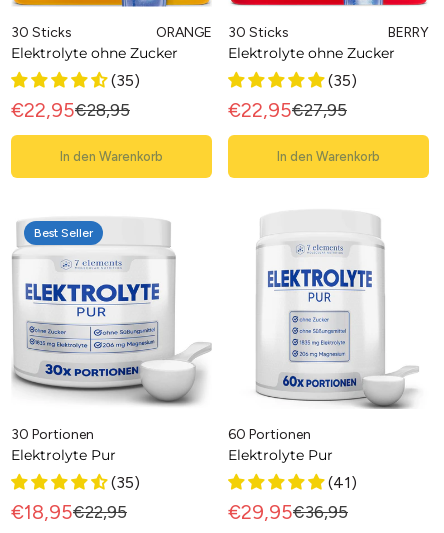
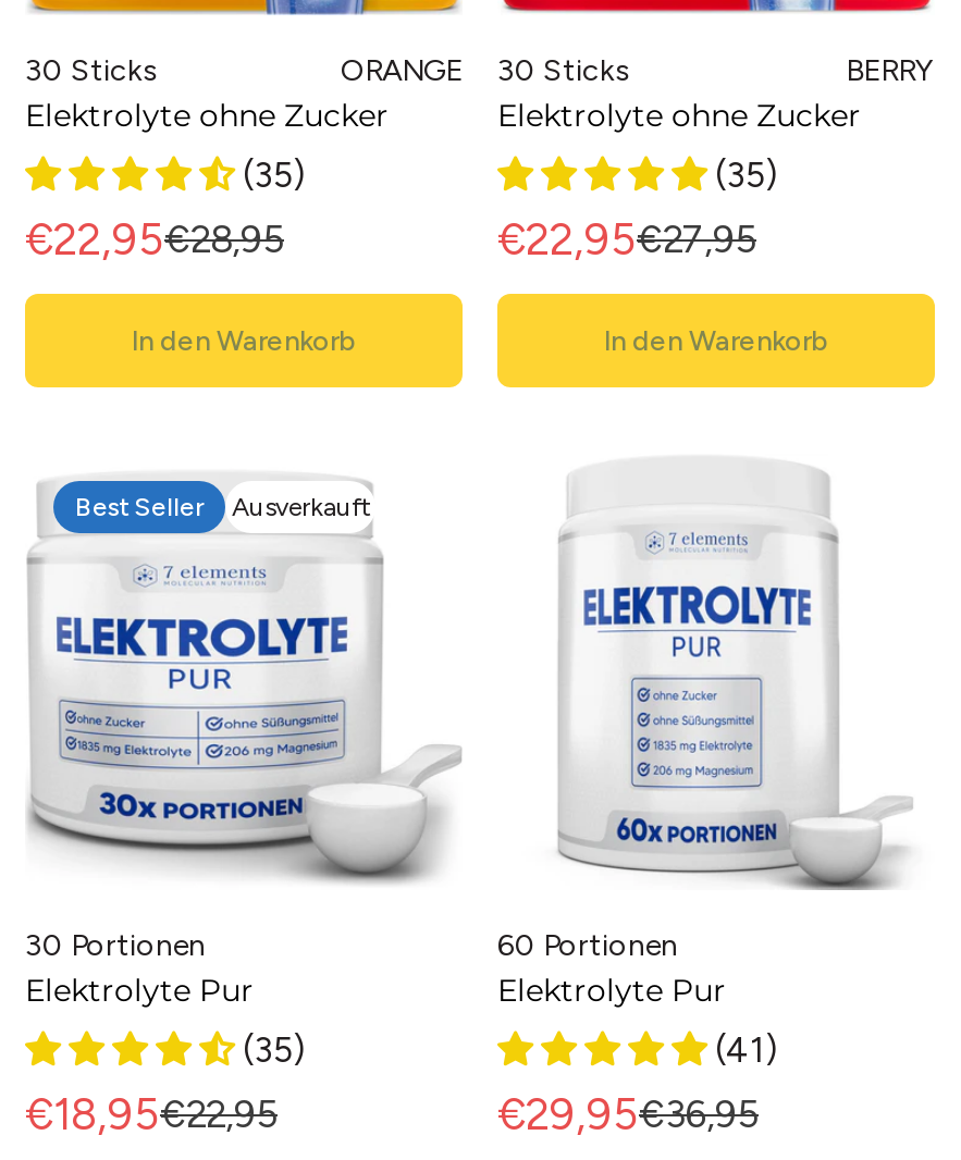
none -> [232,491,369,522] Ausverkauft

